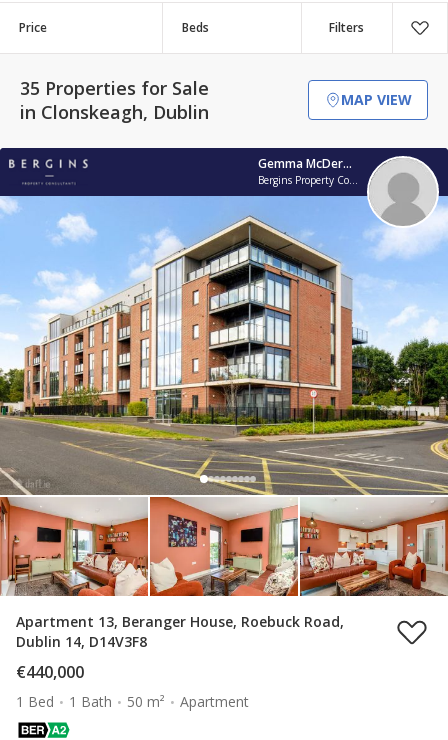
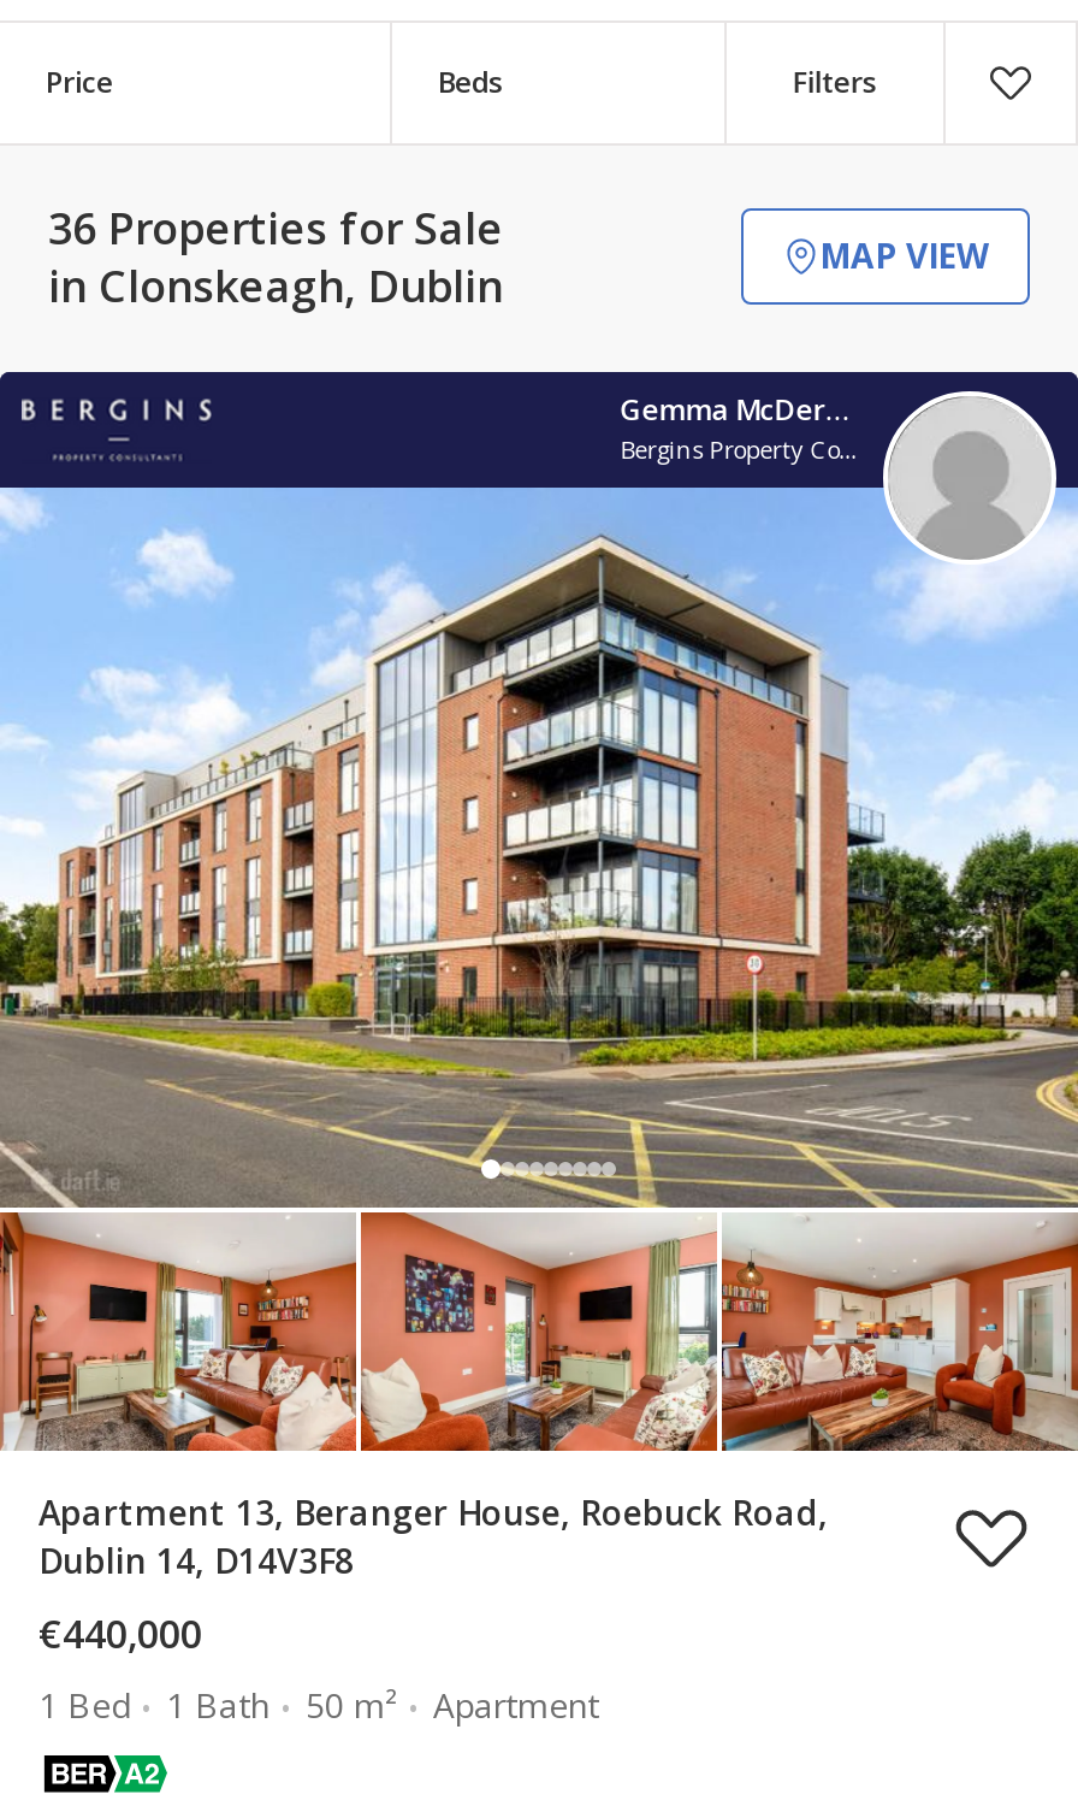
[20,76,209,100] 35 Properties for Sale -> [48,199,503,256] 36 Properties for Sale

